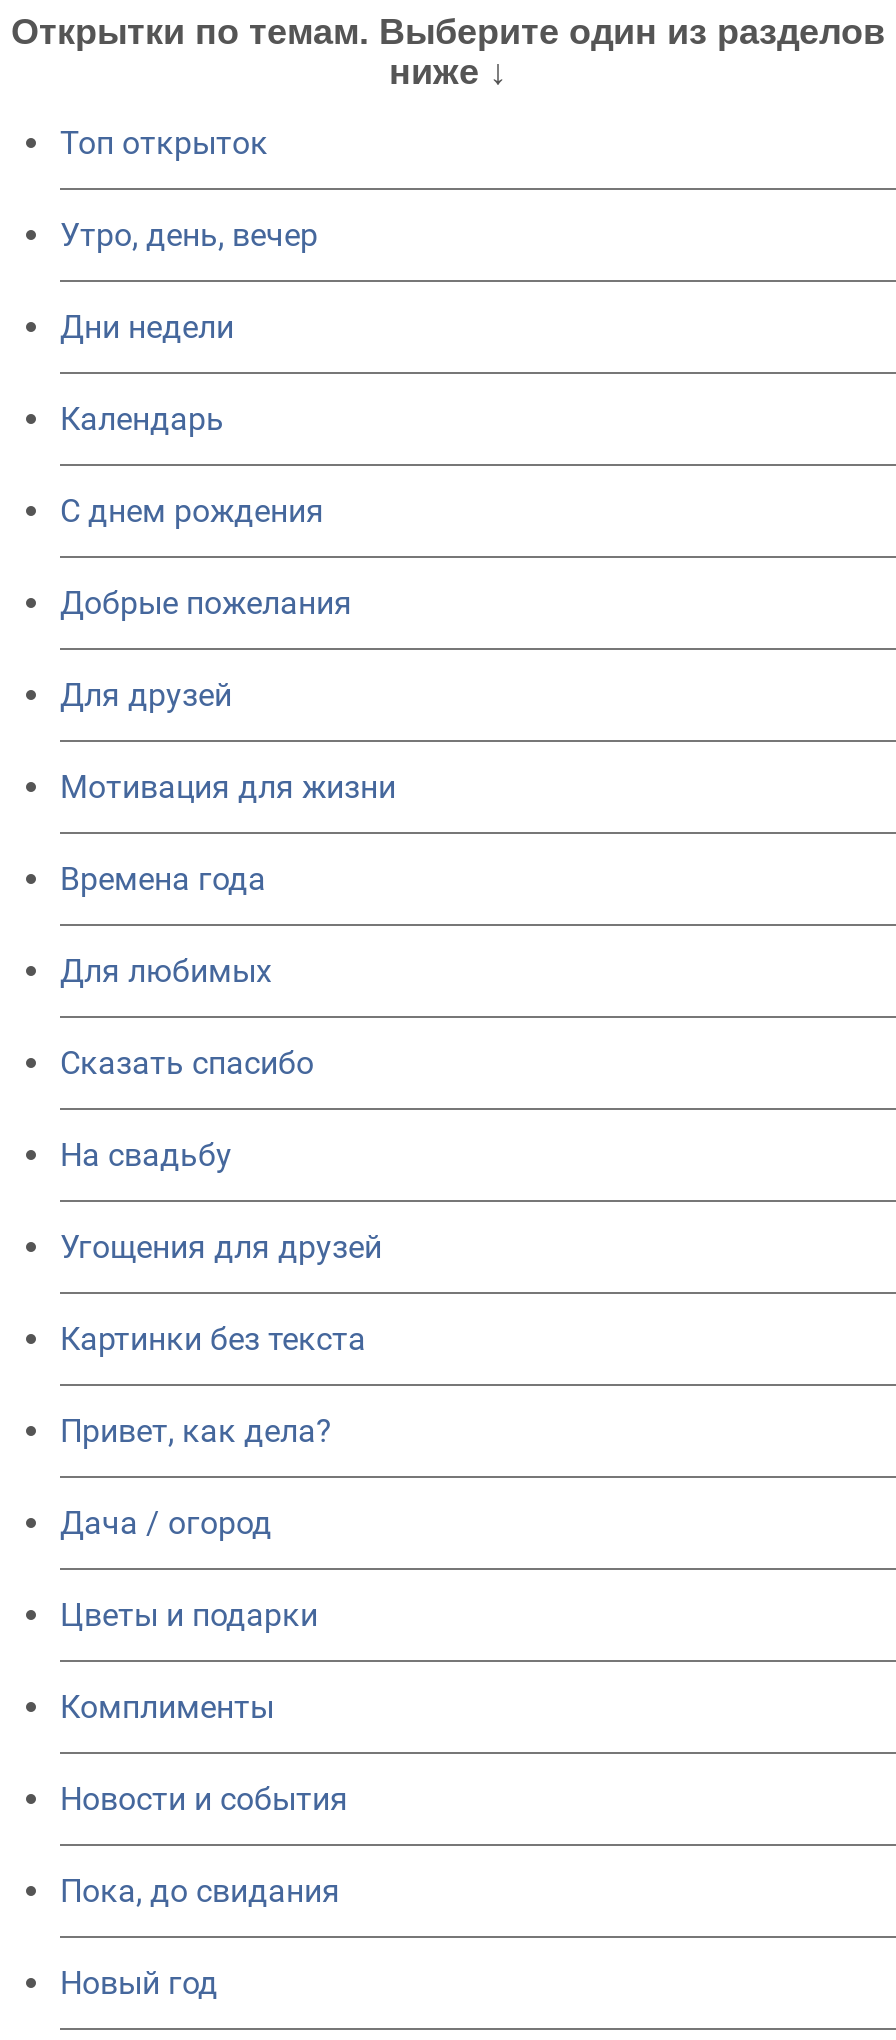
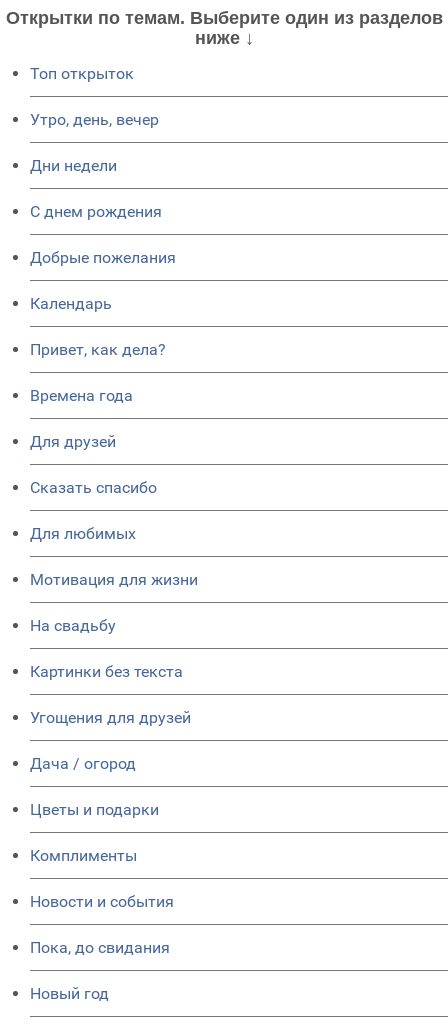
moved [60,401,224,439] -> [30,294,112,313]: Календарь
moved [60,493,352,623] -> [30,202,176,267]: C днем рождения | Добрые пожелания
moved [60,677,396,1359] -> [30,386,198,727]: Времена года | Для друзей | Сказать спасибо | Для любимых | Мотивация для жизни | На свадьбу | Картинки без текста | Угощения для друзей
moved [60,1413,332,1451] -> [30,340,166,359]: Привет, как дела?

